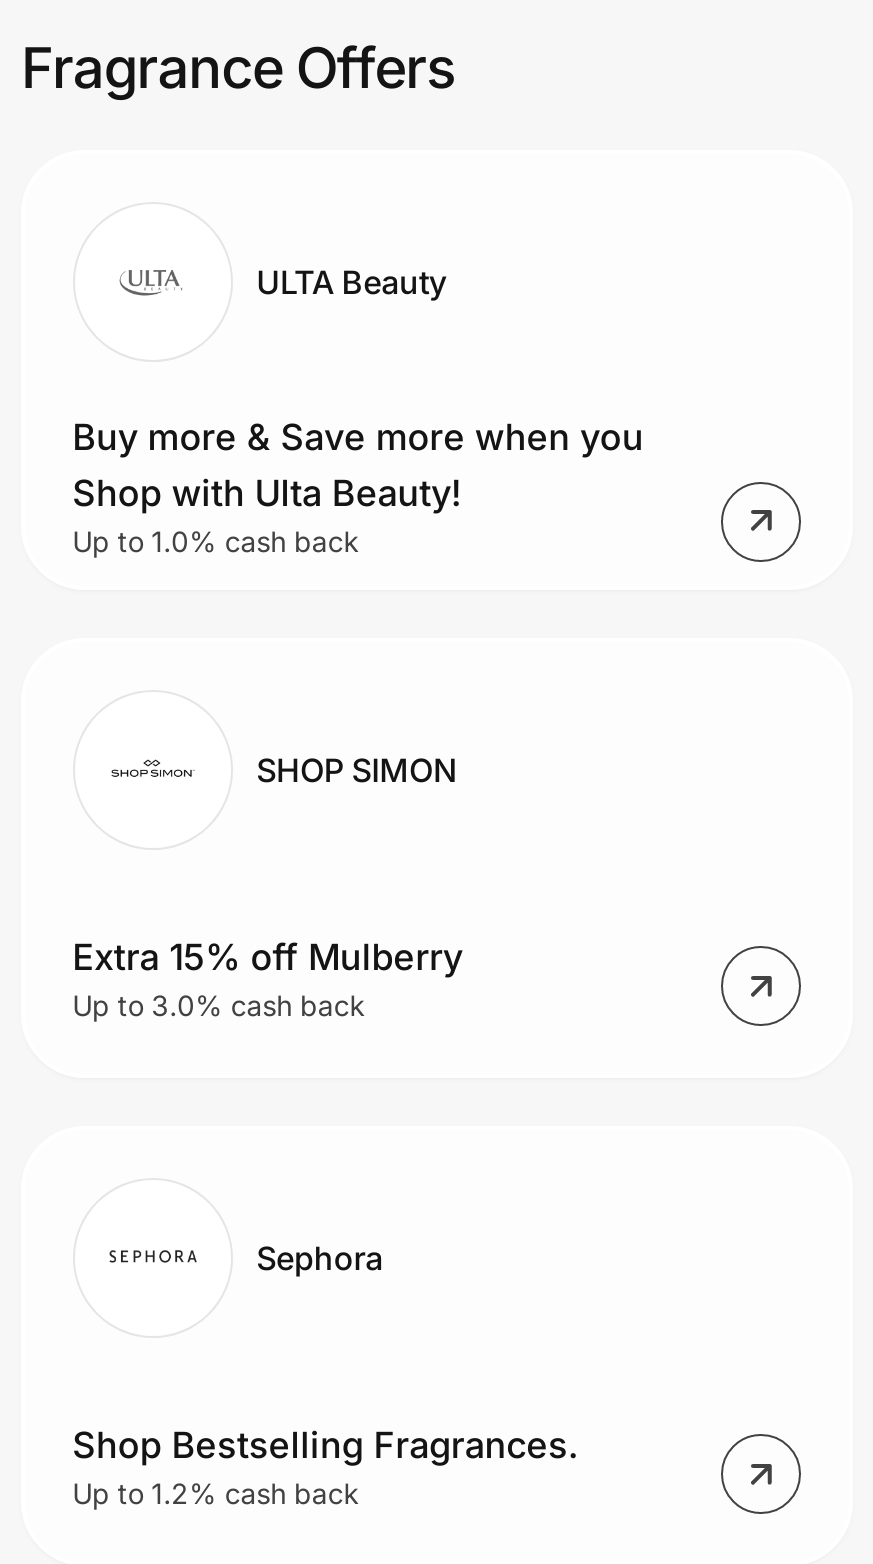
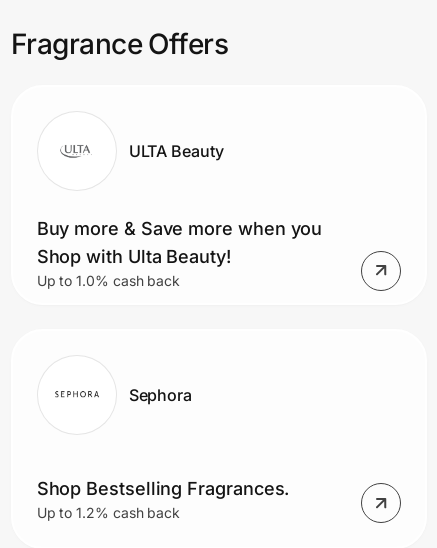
[256,749,457,789] SHOP SIMON -> none
[72,937,463,1023] Extra 15% off Mulberry | Up to 3.0% cash back -> none

